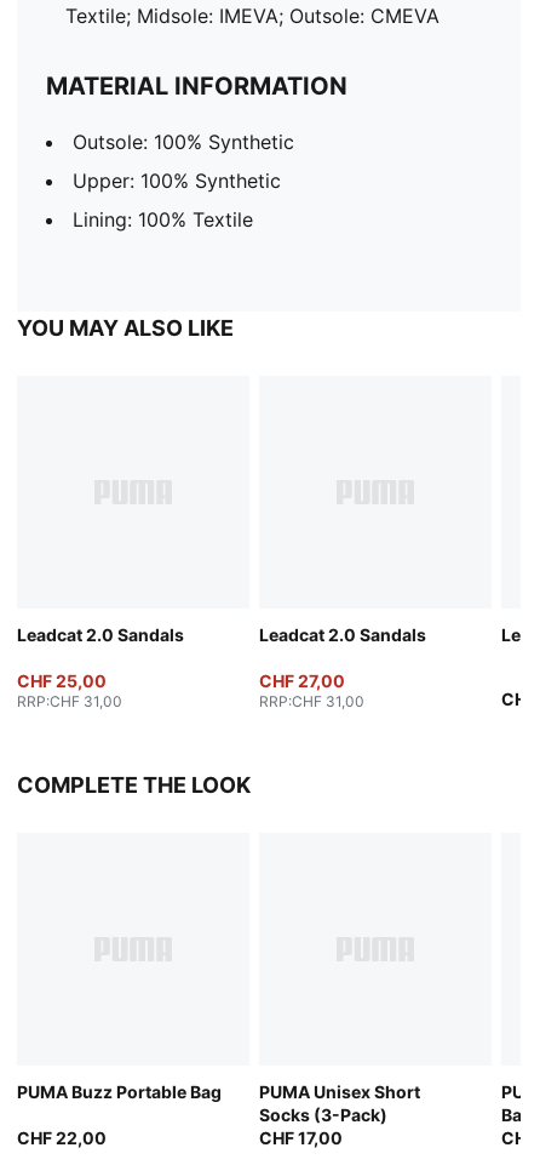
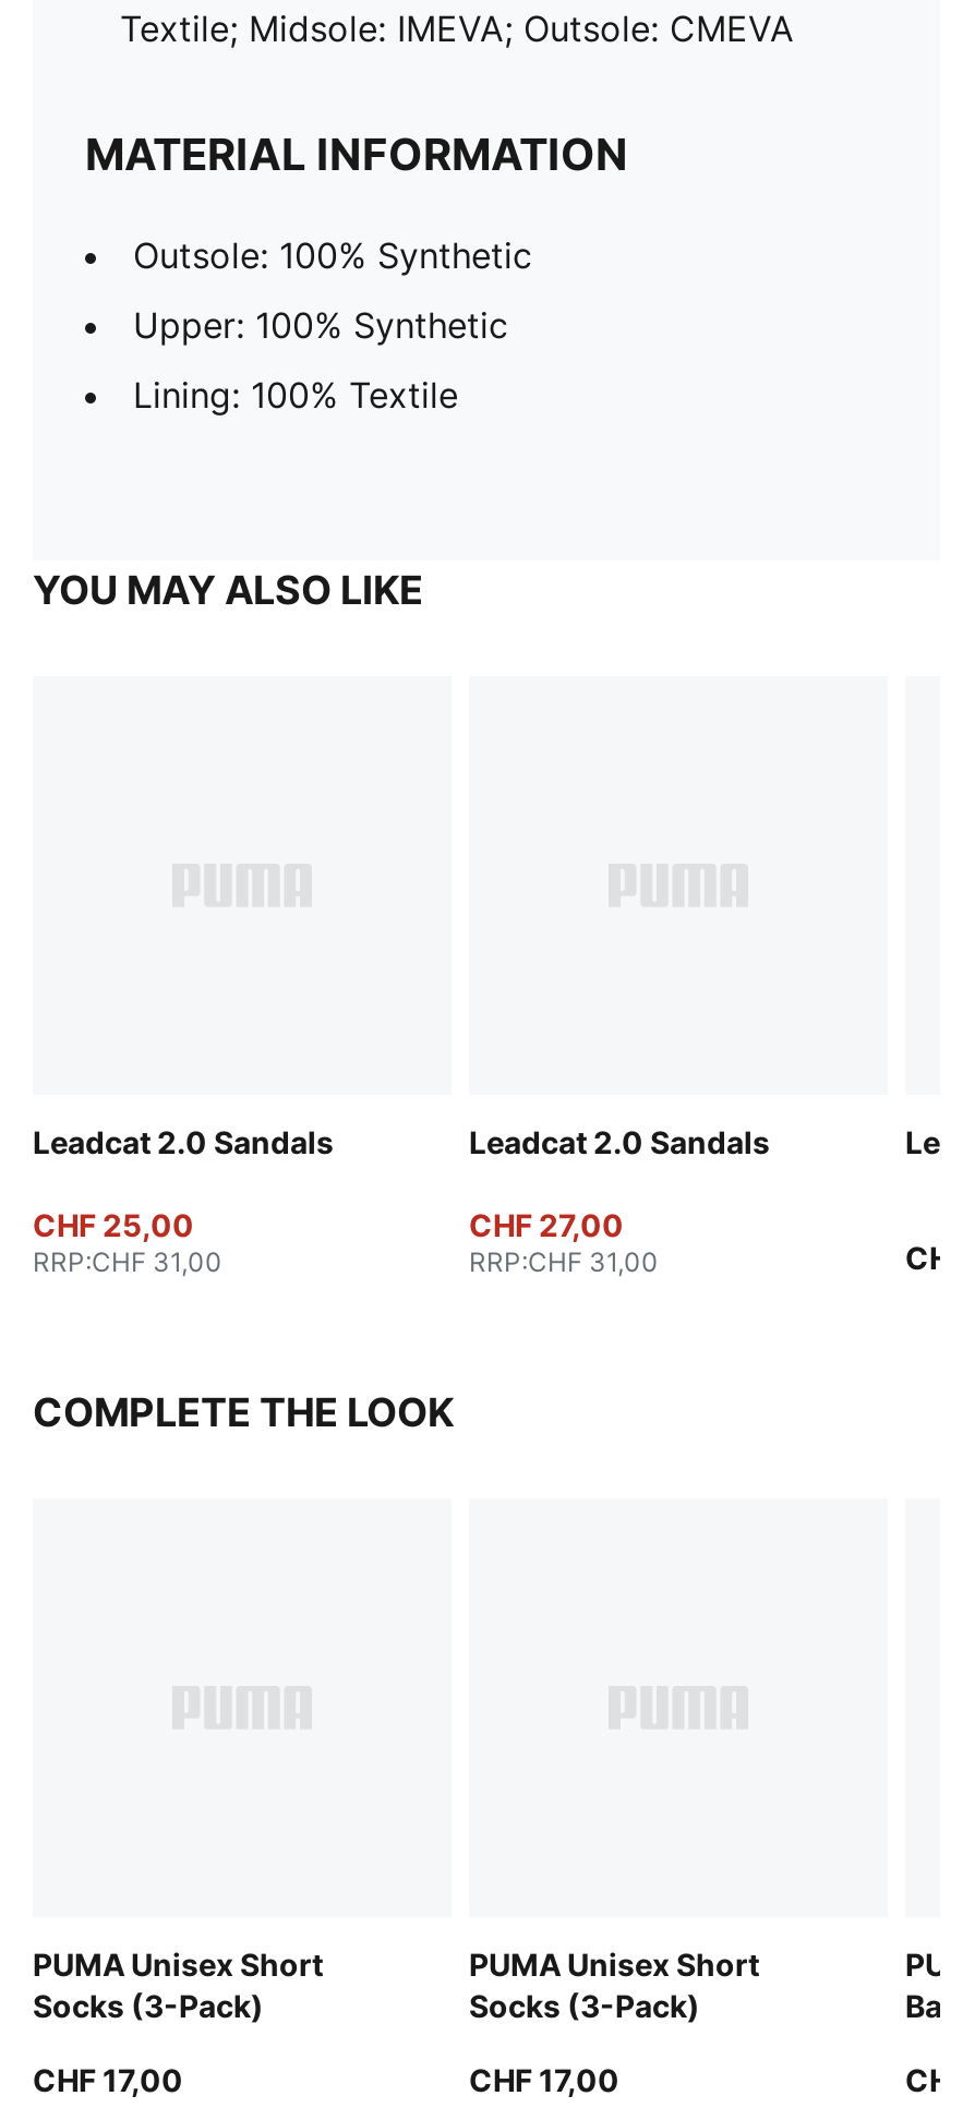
[17,1081,222,1102] PUMA Buzz Portable Bag -> [33,1946,323,2024] PUMA Unisex Short | Socks (3-Pack)
[17,1127,107,1148] CHF 22,00 -> [33,2061,183,2098] CHF 17,00

